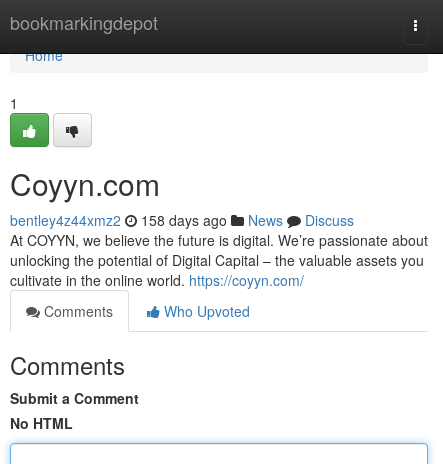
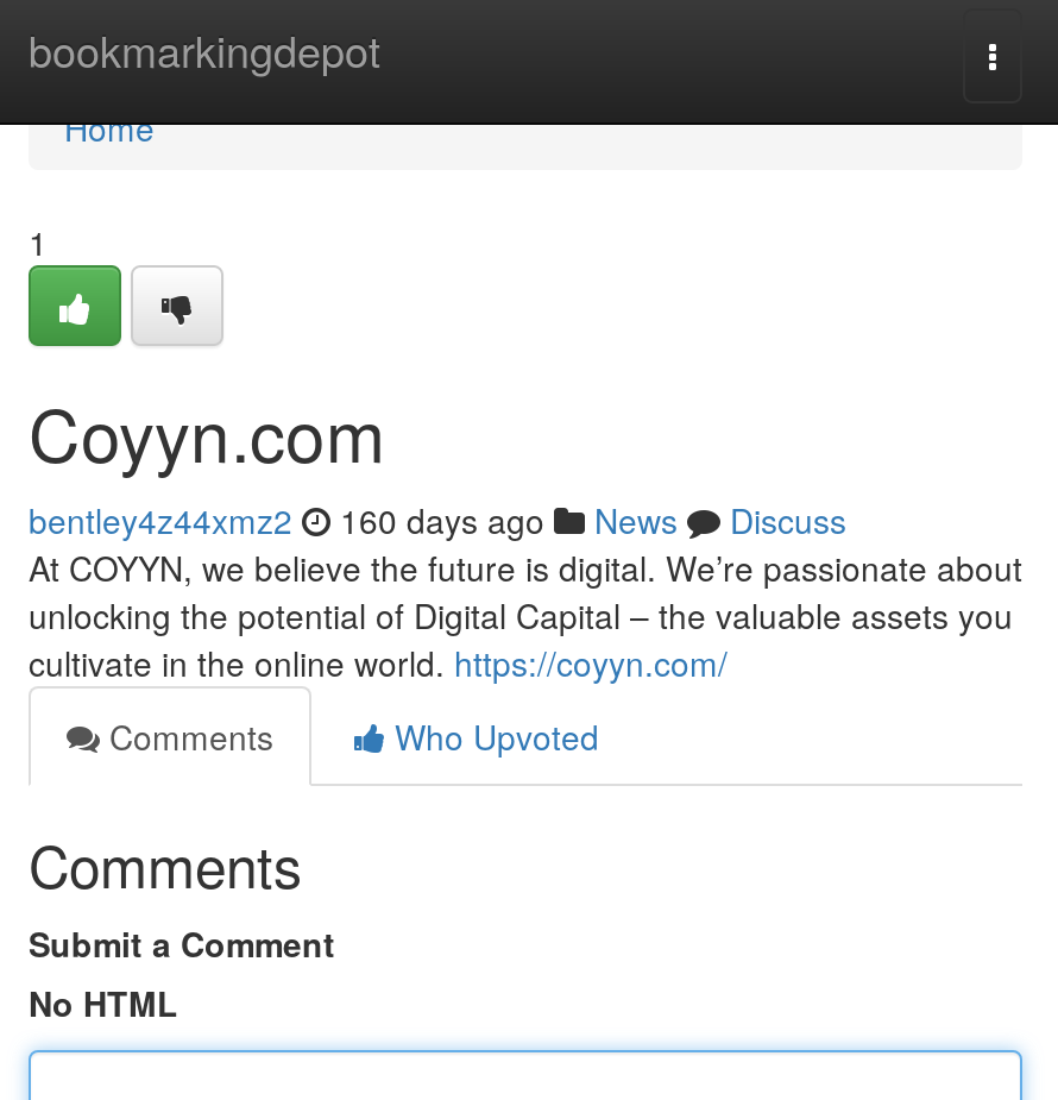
[10,210,354,230] bentley4z44xmz2 158 days ago News Discuss -> [29,496,846,543] bentley4z44xmz2 160 days ago News Discuss

